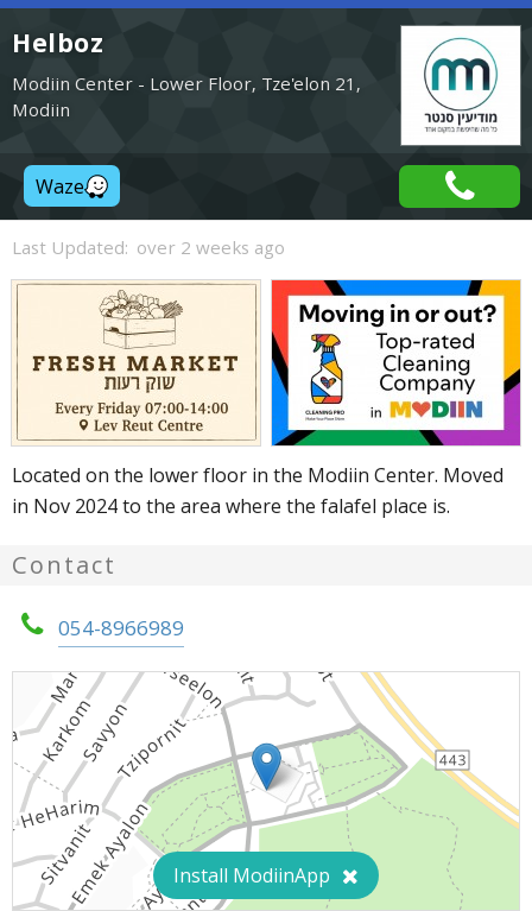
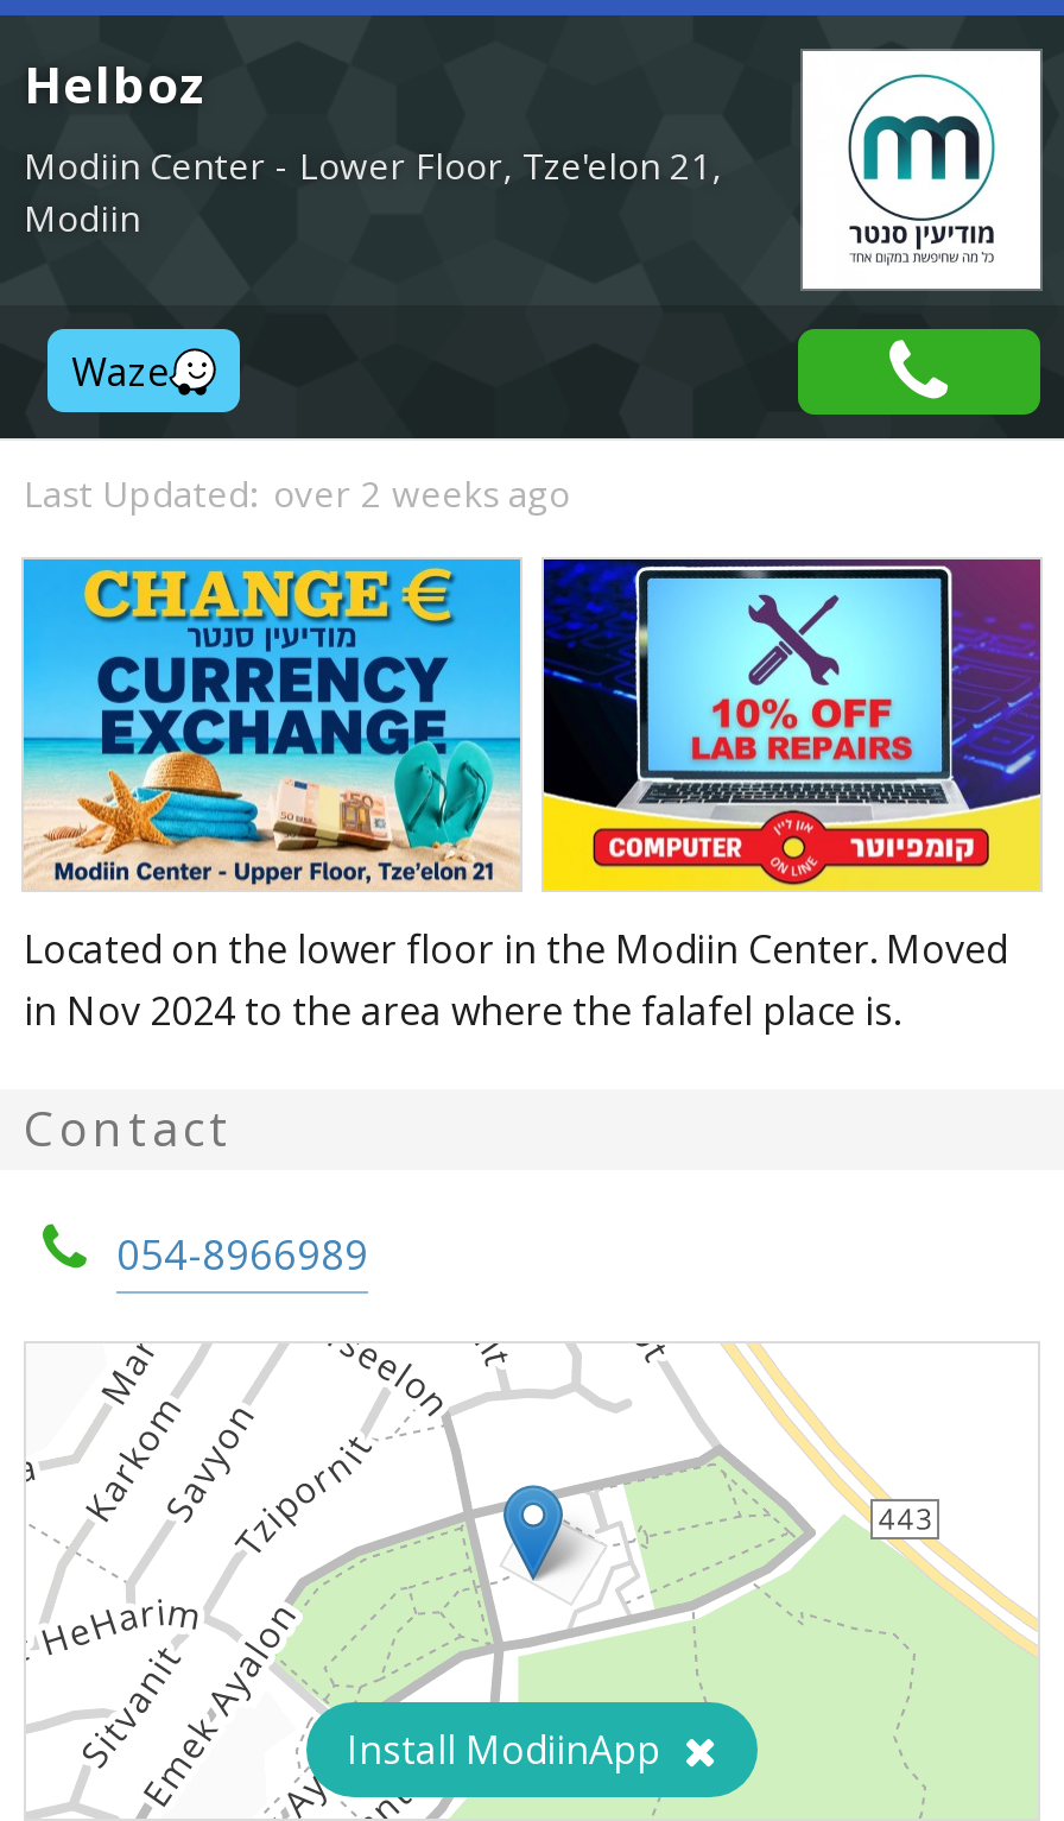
[12,280,260,444] [image] -> [21,557,522,890] [image]
[271,279,521,447] [image] -> [541,557,1043,892] [image]

